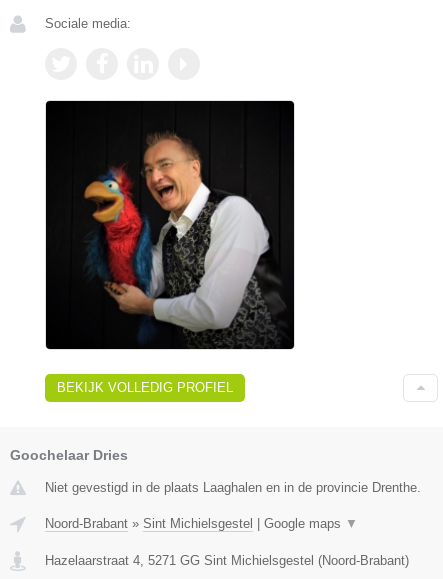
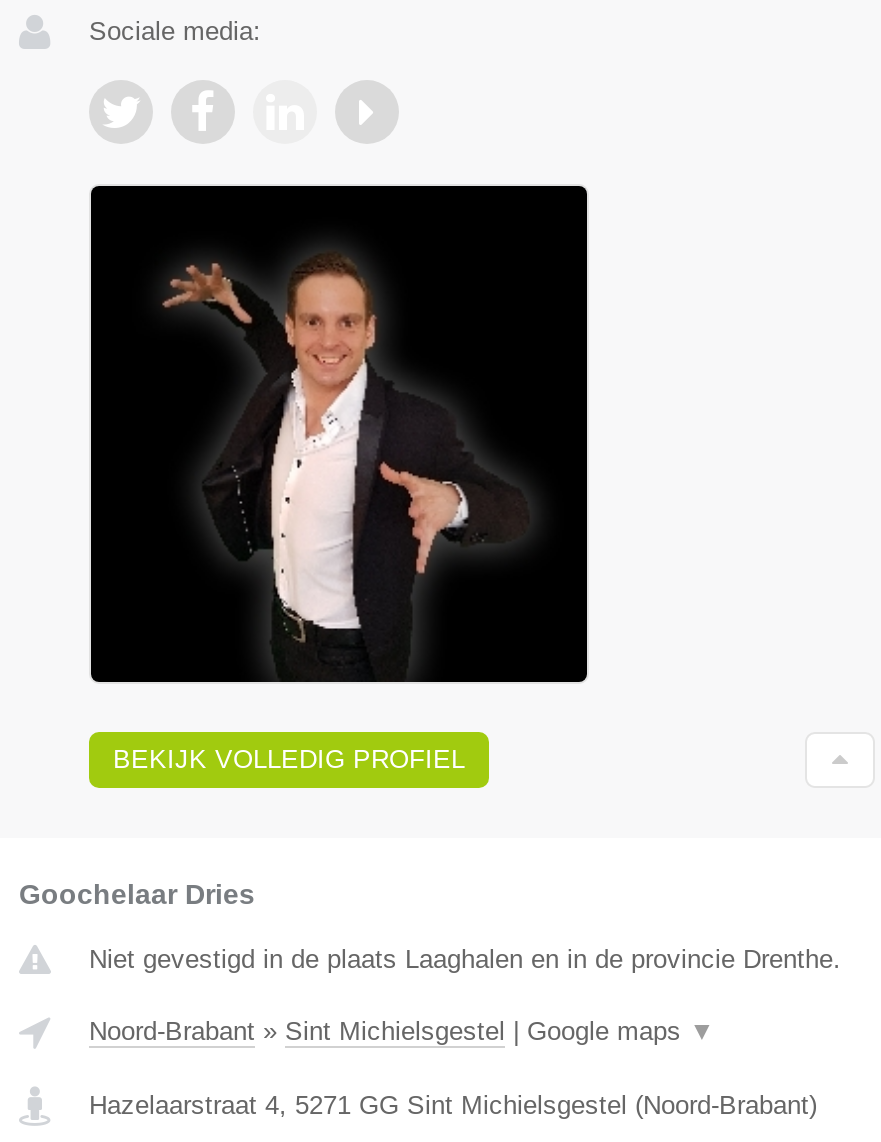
[82,136,285,346] [image] -> [161,260,567,674] [image]

